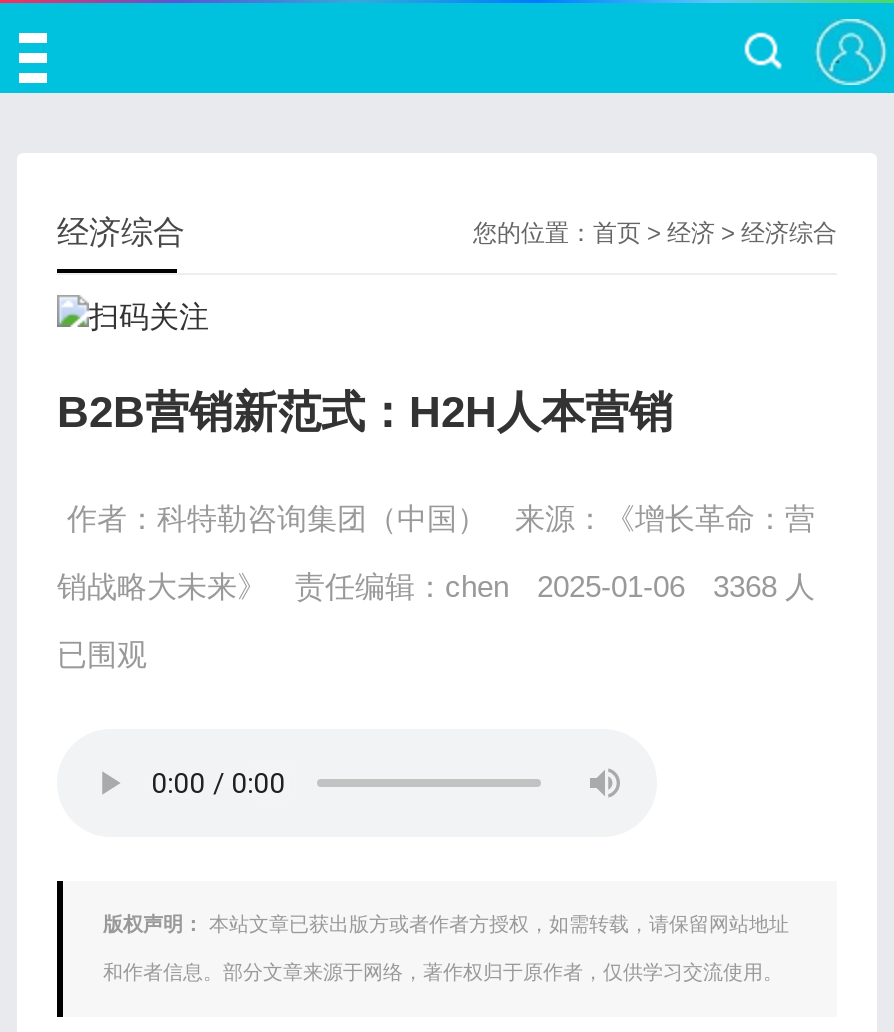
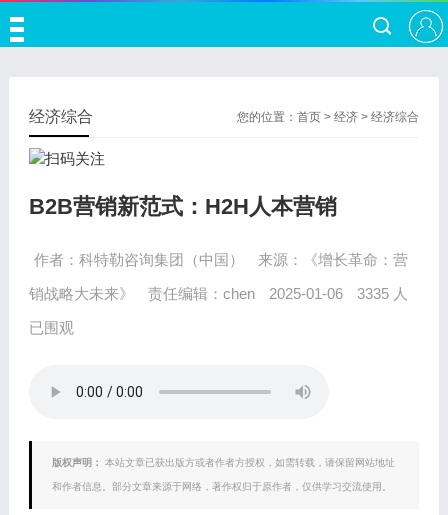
[57,569,815,603] 销战略大未来》 责任编辑：chen 2025-01-06 3368 人 -> [29,285,408,302] 销战略大未来》 责任编辑：chen 2025-01-06 3335 人

